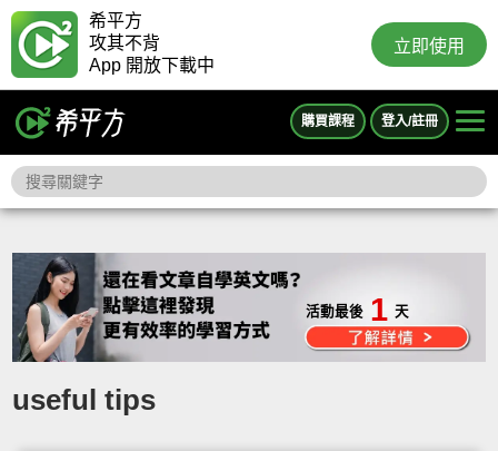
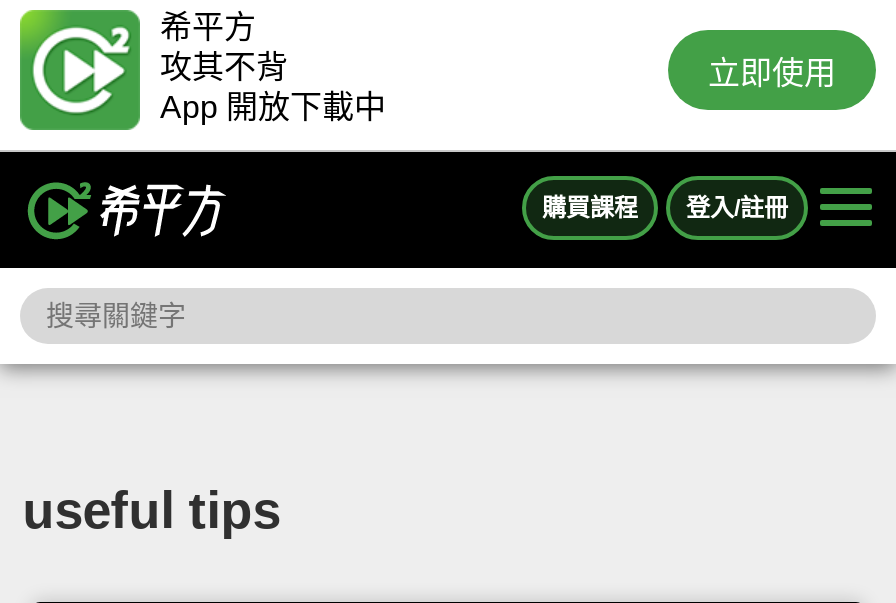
[306,292,409,327] 活動最後 1 天 -> none

